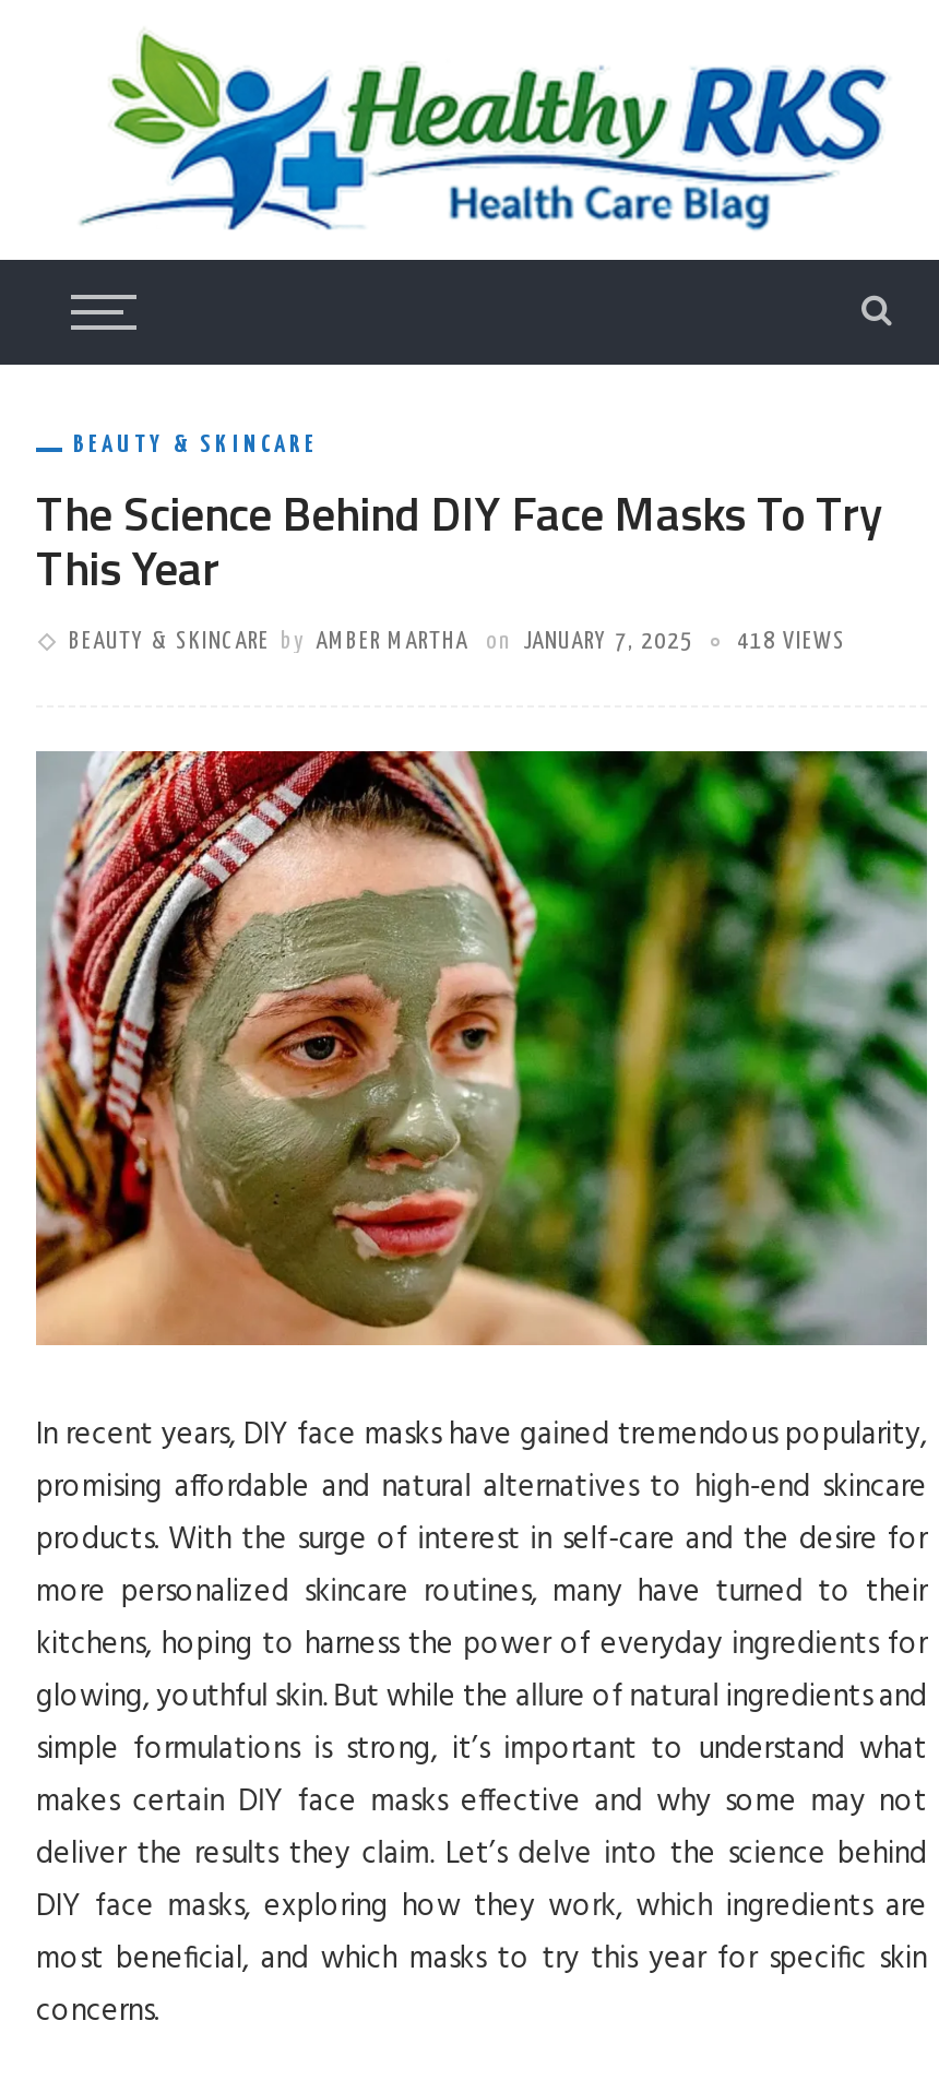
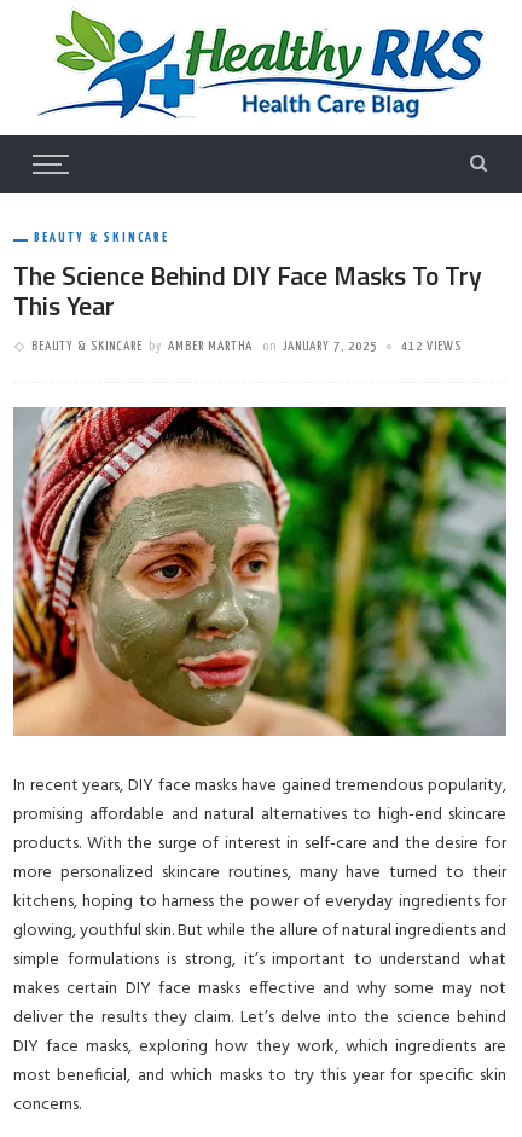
[69,629,846,653] BEAUTY & SKINCARE by AMBER MARTHA on JANUARY 7, 2025 418 VIEWS -> [31,340,462,353] BEAUTY & SKINCARE by AMBER MARTHA on JANUARY 7, 2025 412 VIEWS

